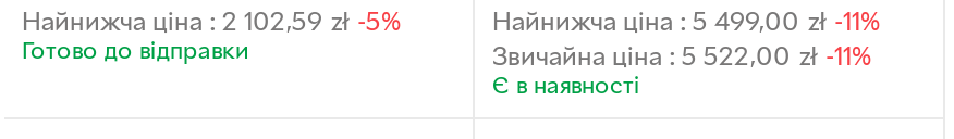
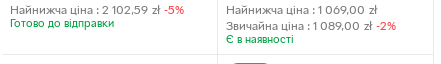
[492,11,880,71] Найнижча ціна : 5 499,00 zł -11% | Звичайна ціна : 5 522,00 zł -11% -> [226,5,396,33] Найнижча ціна : 1 069,00 zł | Звичайна ціна : 1 089,00 zł -2%

